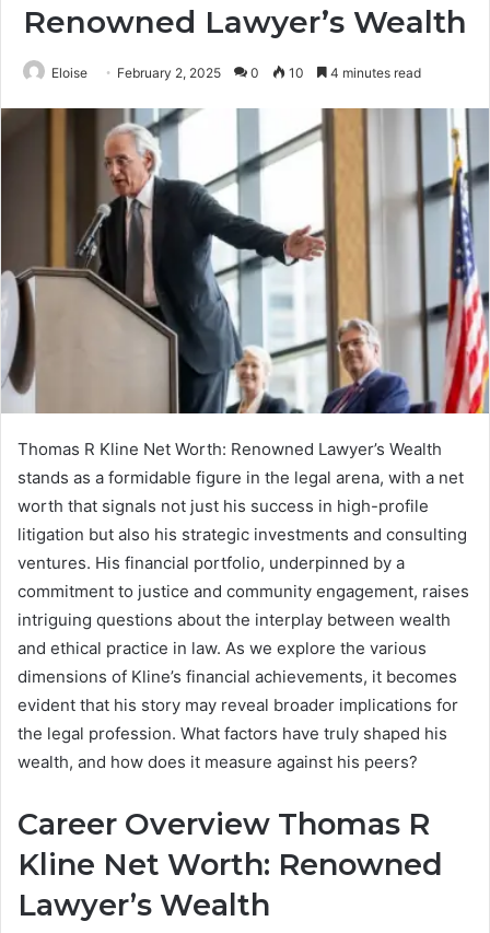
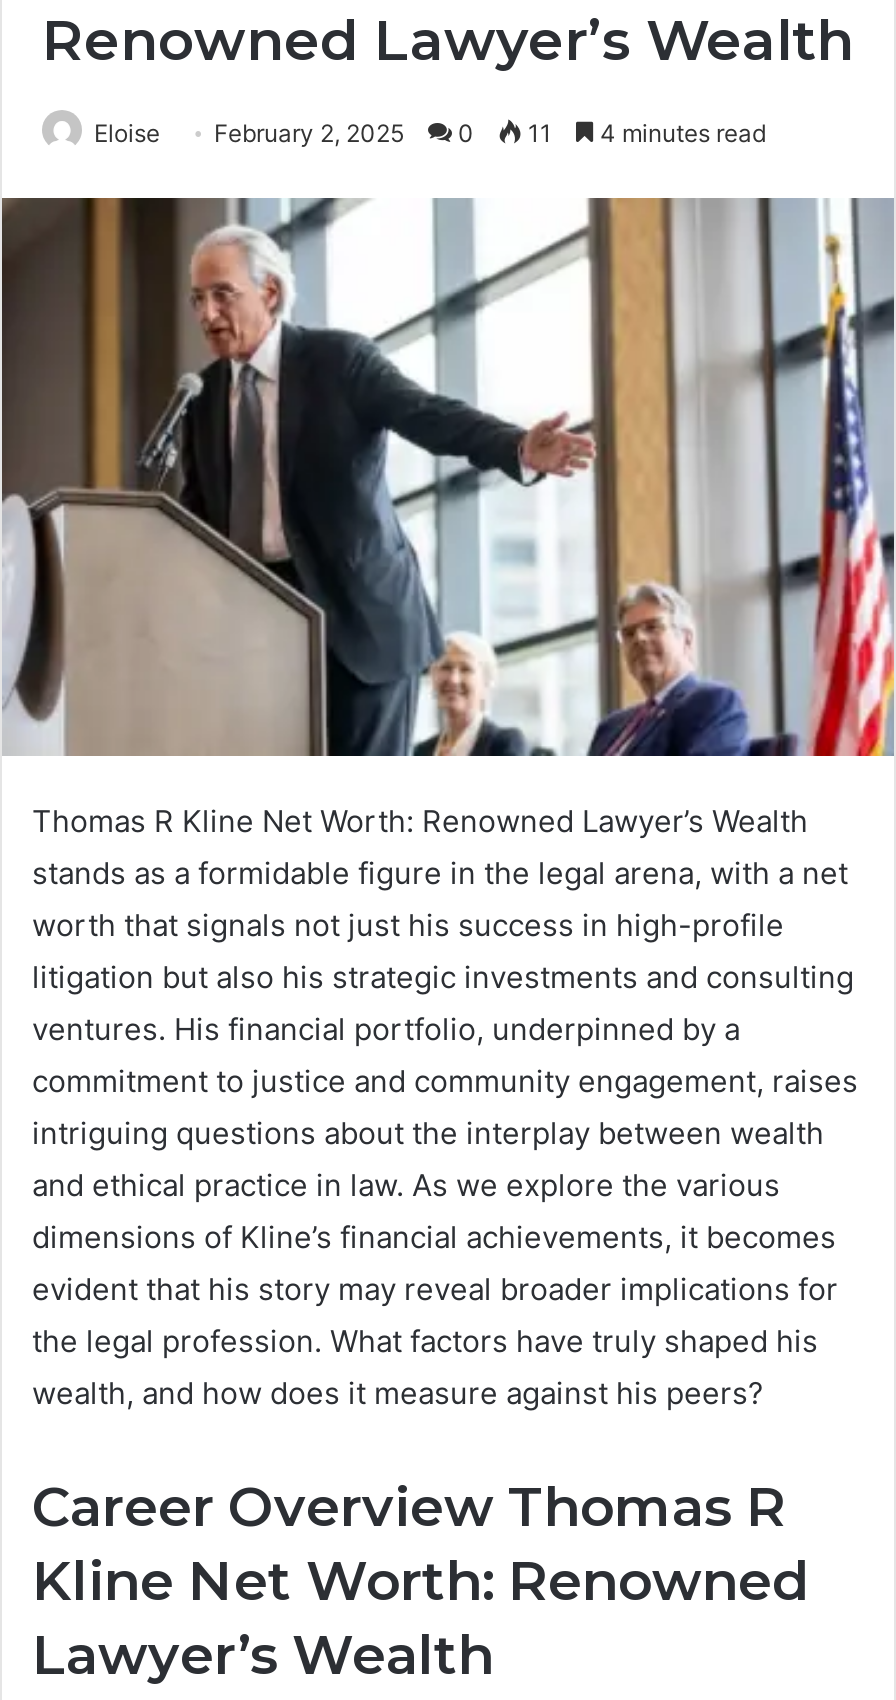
[51,64,421,81] Eloise February 2, 2025 0 10 4 minutes read -> [94,118,766,148] Eloise February 2, 2025 0 11 4 minutes read

